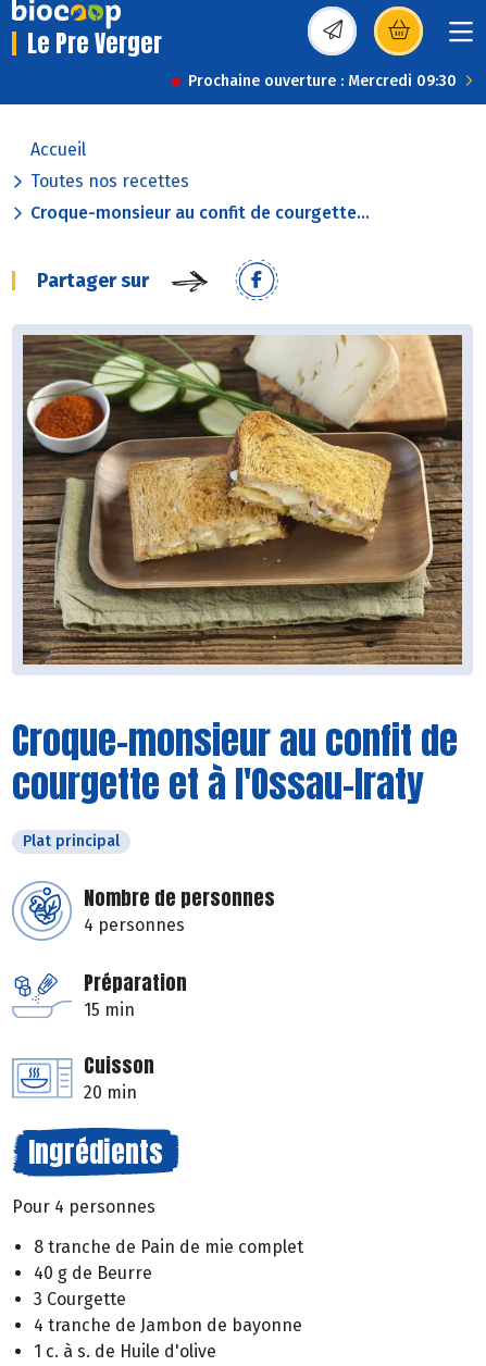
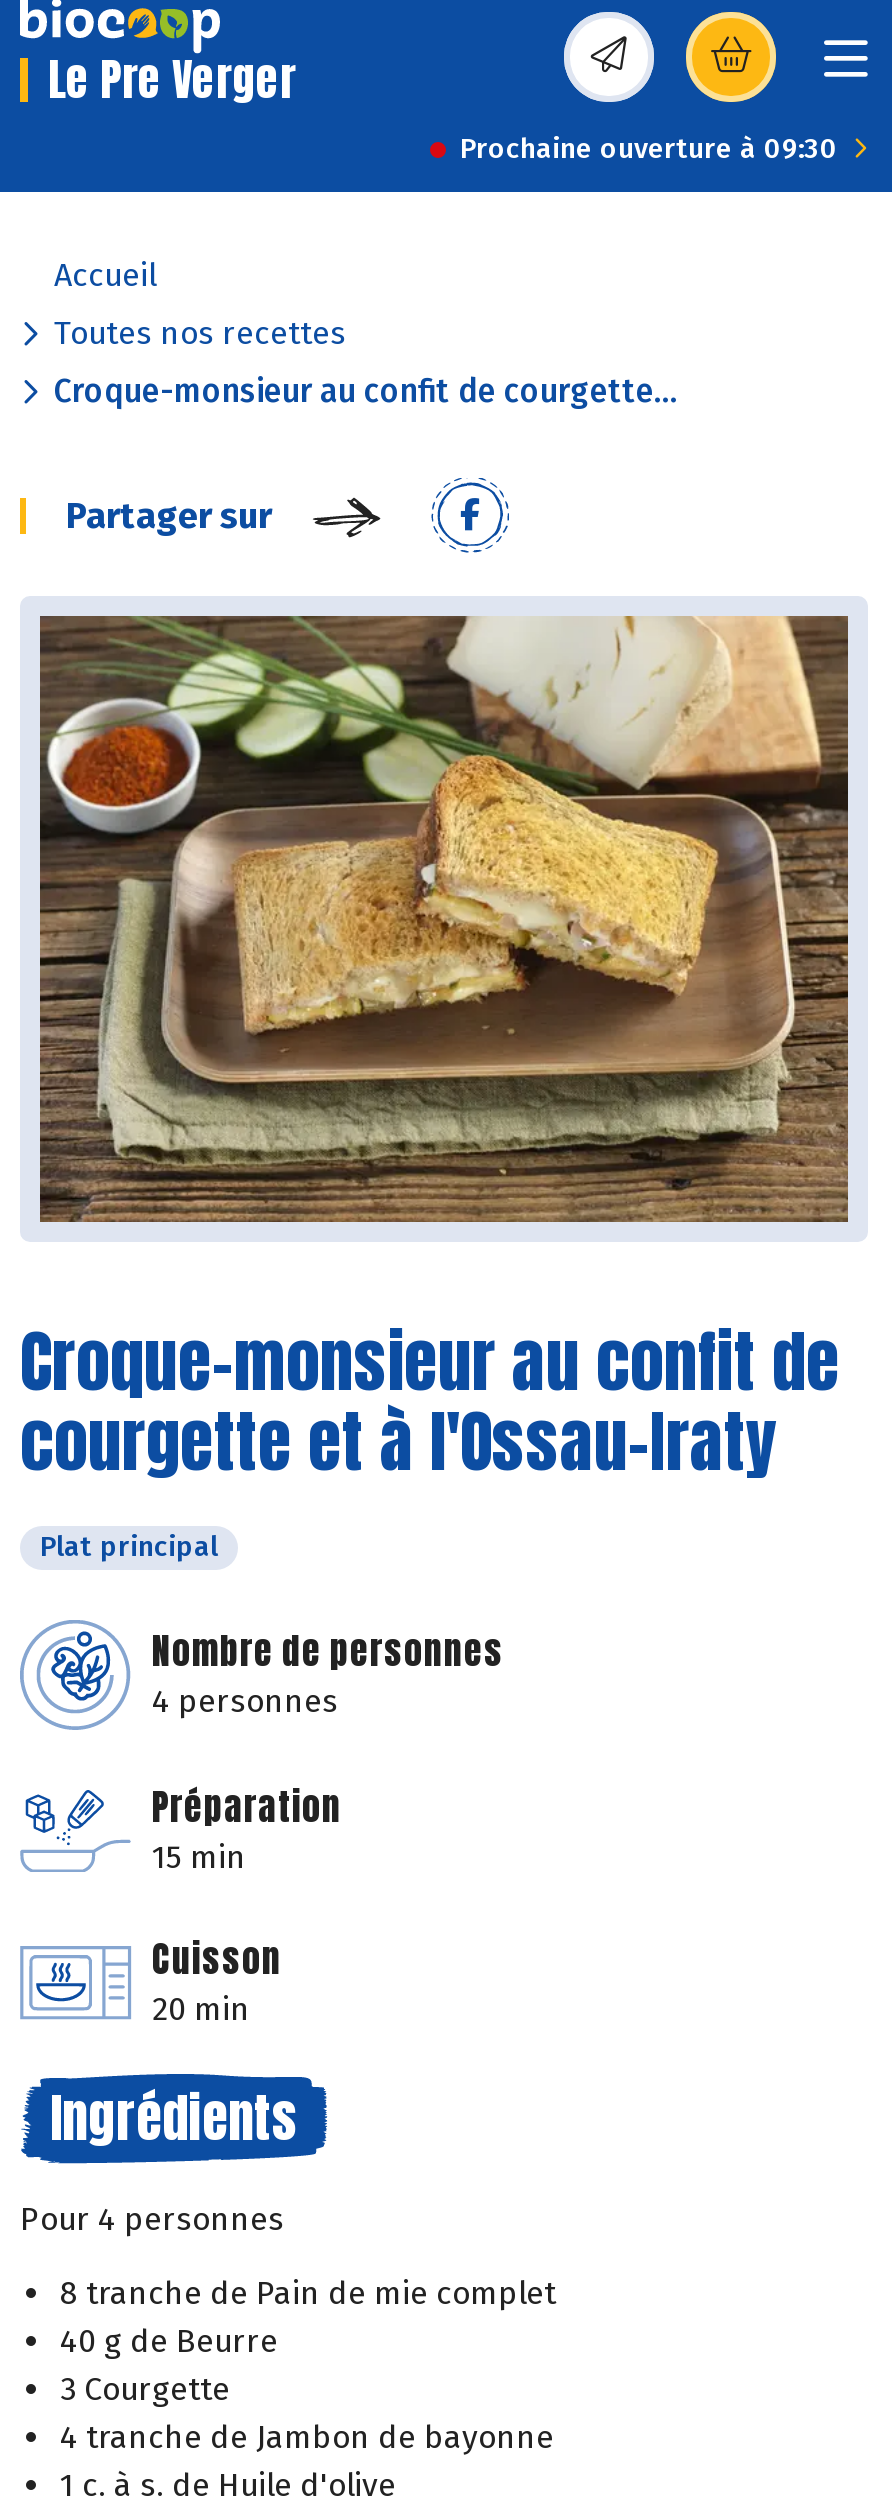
[188,72,457,90] Prochaine ouverture : Mercredi 09:30 -> [460,132,838,166] Prochaine ouverture à 09:30

